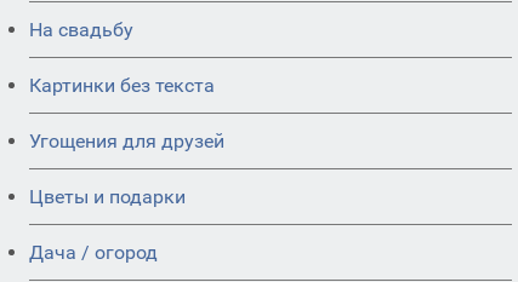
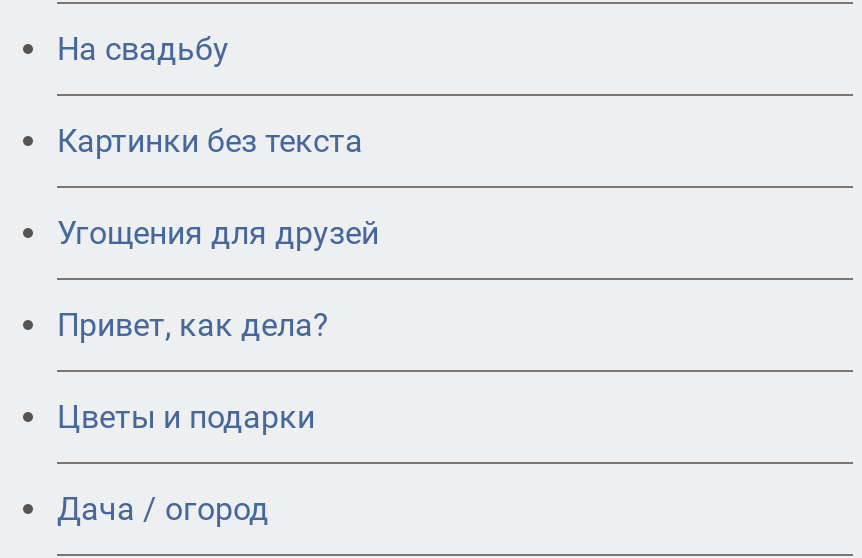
none -> [57,306,329,344] Привет, как дела?

